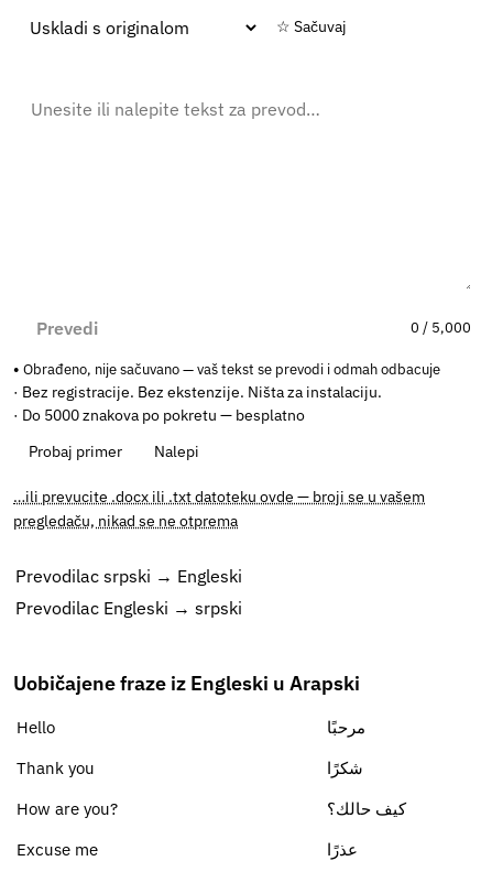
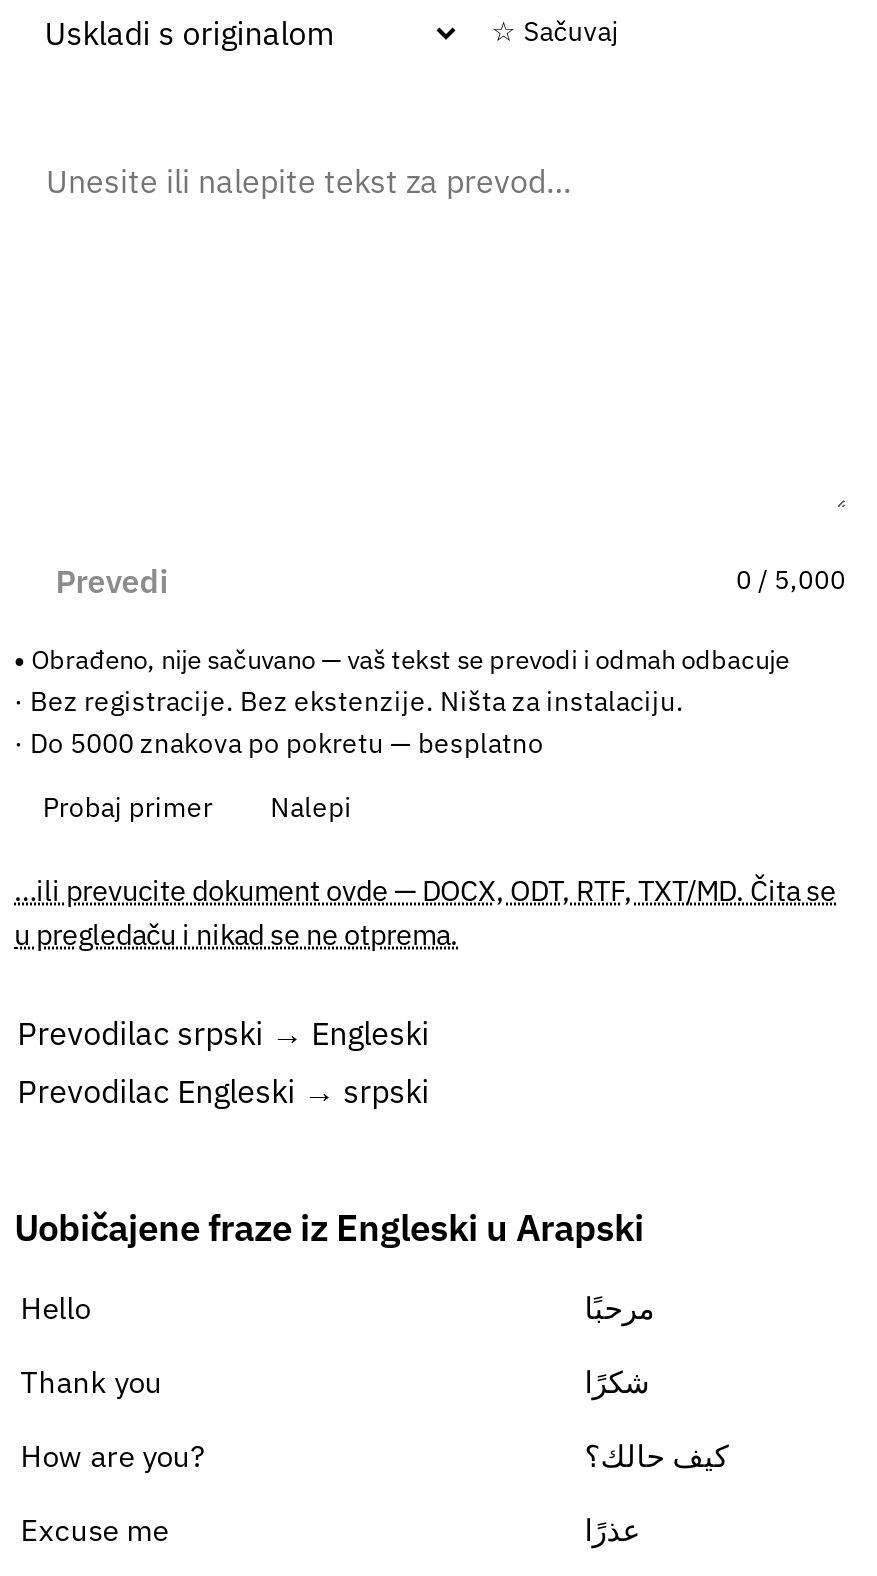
[13,486,425,531] …ili prevucite .docx ili .txt datoteku ovde — broji se u vašem | pregledaču, nikad se ne otprema -> [14,871,836,953] …ili prevucite dokument ovde — DOCX, ODT, RTF, TXT/MD. Čita se | u pregledaču i nikad se ne otprema.

